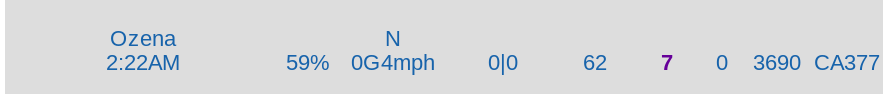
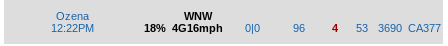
[351,26,435,74] N | 0G4mph -> [172,10,223,34] WNW | 4G16mph
[106,50,330,74] 2:22AM | 59% -> [51,22,166,34] 12:22PM | 18%
[583,50,607,74] 62 -> [293,22,305,34] 96
[661,50,673,74] 7 -> [332,22,338,34] 4
[716,50,728,74] 0 -> [356,22,368,34] 53

